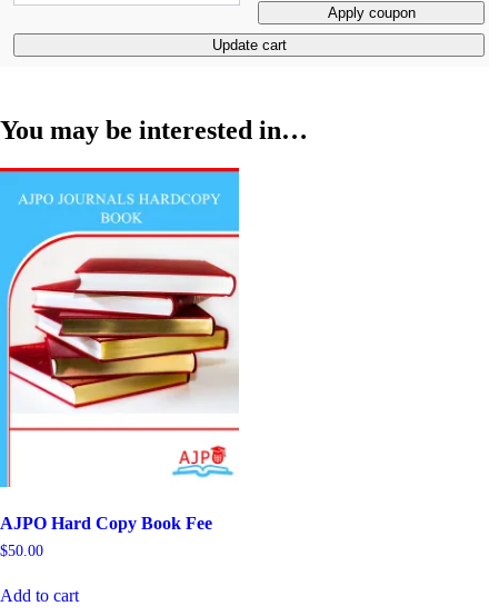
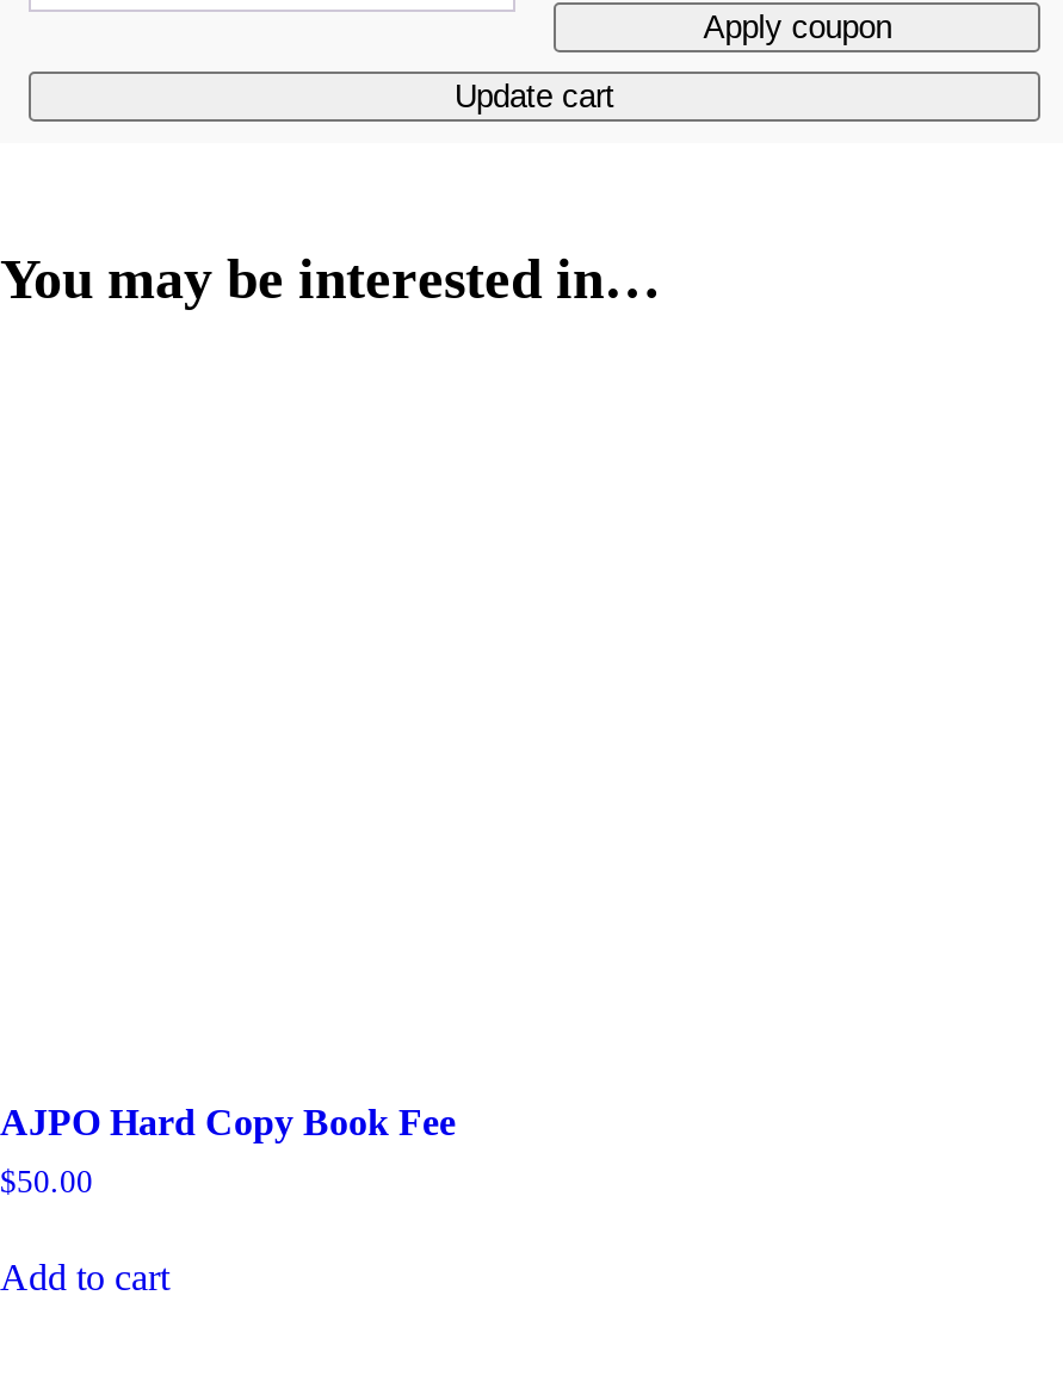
[3,167,240,488] [image] -> none

